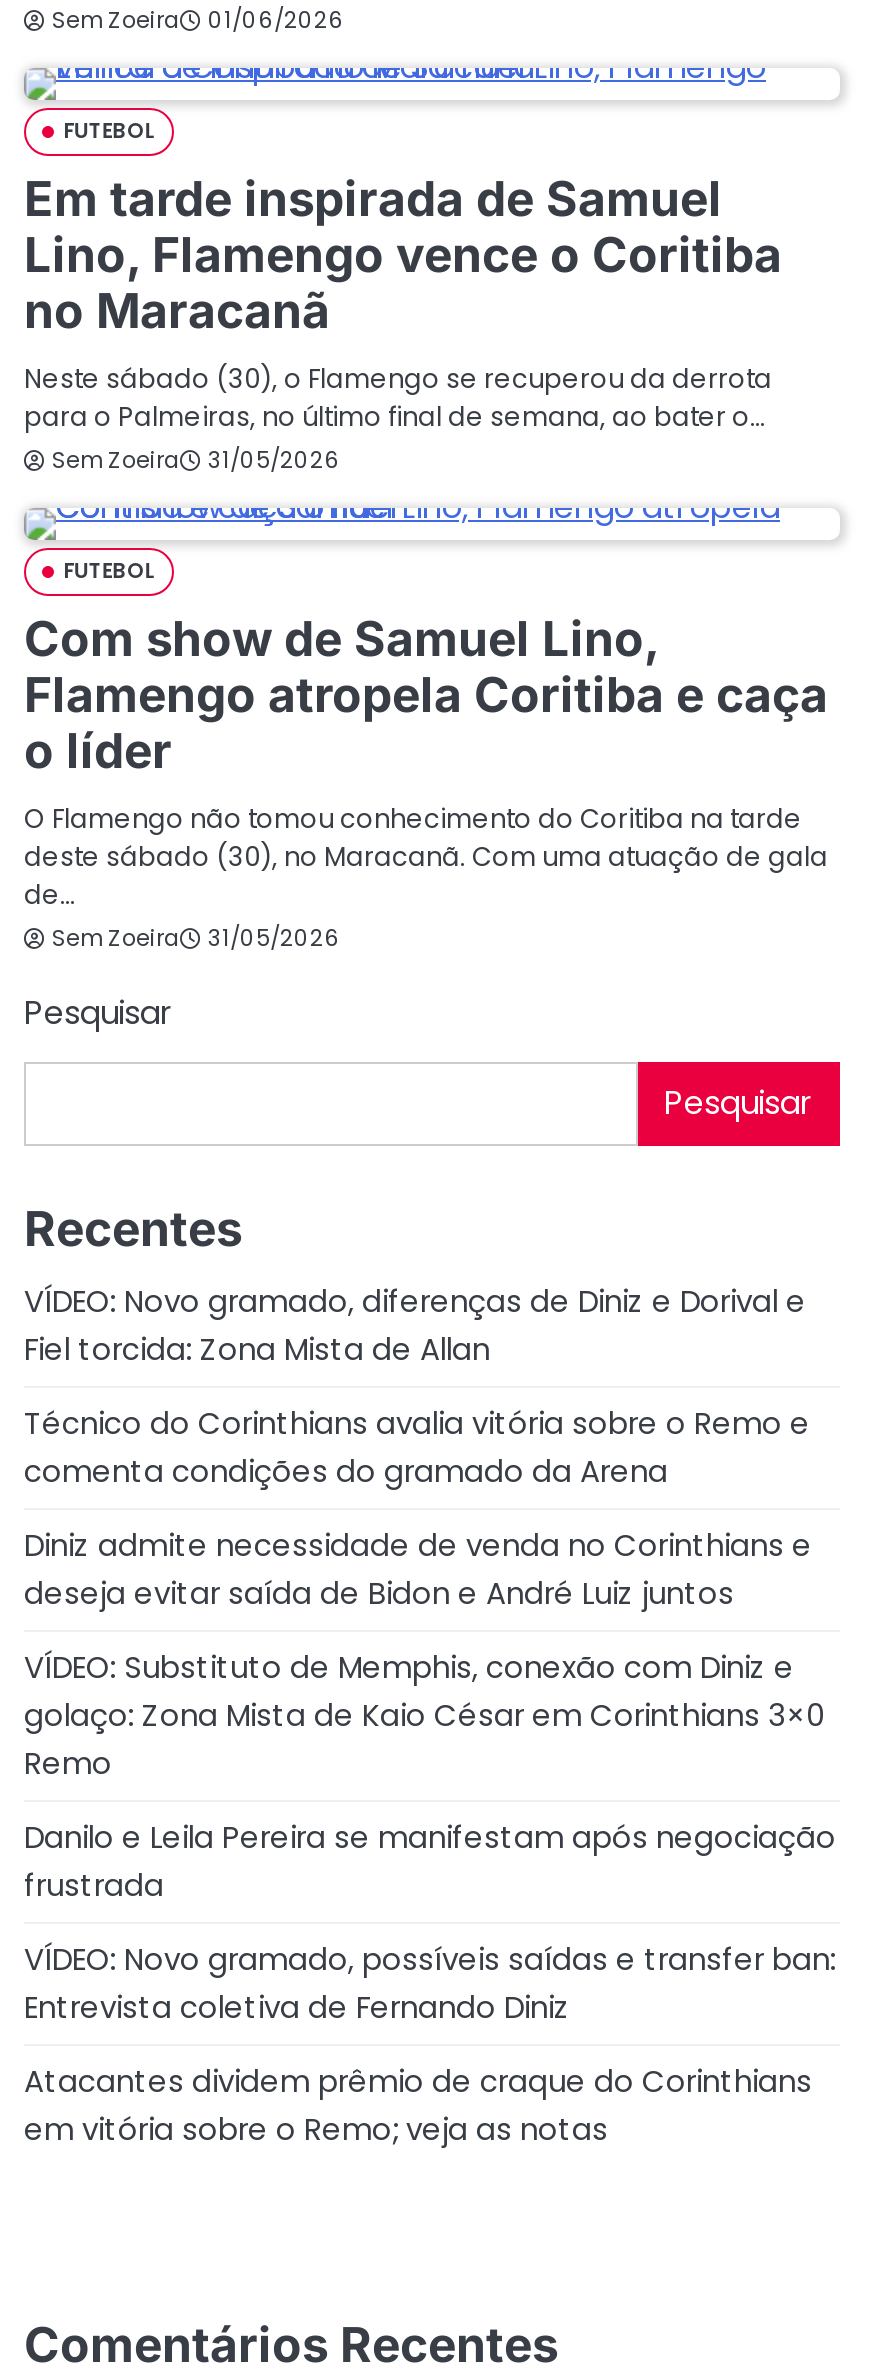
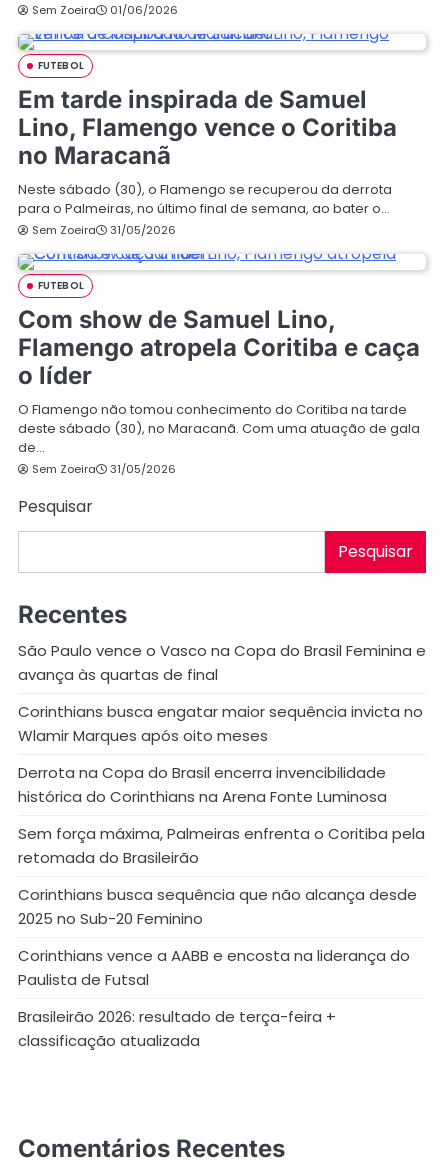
[24,1280,806,1370] VÍDEO: Novo gramado, diferenças de Diniz e Dorival e | Fiel torcida: Zona Mista de Allan -> [18,640,426,685] São Paulo vence o Vasco na Copa do Brasil Feminina e | avança às quartas de final
[24,1402,810,1492] Técnico do Corinthians avalia vitória sobre o Remo e | comenta condições do gramado da Arena -> [18,701,423,746] Corinthians busca engatar maior sequência invicta no | Wlamir Marques após oito meses
[24,1524,812,1614] Diniz admite necessidade de venda no Corinthians e | deseja evitar saída de Bidon e André Luiz juntos -> [18,762,387,807] Derrota na Copa do Brasil encerra invencibilidade | histórica do Corinthians na Arena Fonte Luminosa
[24,1646,824,1784] VÍDEO: Substituto de Memphis, conexão com Diniz e | golaço: Zona Mista de Kaio César em Corinthians 3×0 | Remo -> [18,823,425,868] Sem força máxima, Palmeiras enfrenta o Coritiba pela | retomada do Brasileirão
[24,1816,836,1906] Danilo e Leila Pereira se manifestam após negociação | frustrada -> [18,884,417,929] Corinthians busca sequência que não alcança desde | 2025 no Sub-20 Feminino
[24,1938,836,2028] VÍDEO: Novo gramado, possíveis saídas e transfer ban: | Entrevista coletiva de Fernando Diniz -> [18,945,410,990] Corinthians vence a AABB e encosta na liderança do | Paulista de Futsal
[24,2060,812,2150] Atacantes dividem prêmio de craque do Corinthians | em vitória sobre o Remo; veja as notas -> [18,1006,336,1051] Brasileirão 2026: resultado de terça-feira + | classificação atualizada

